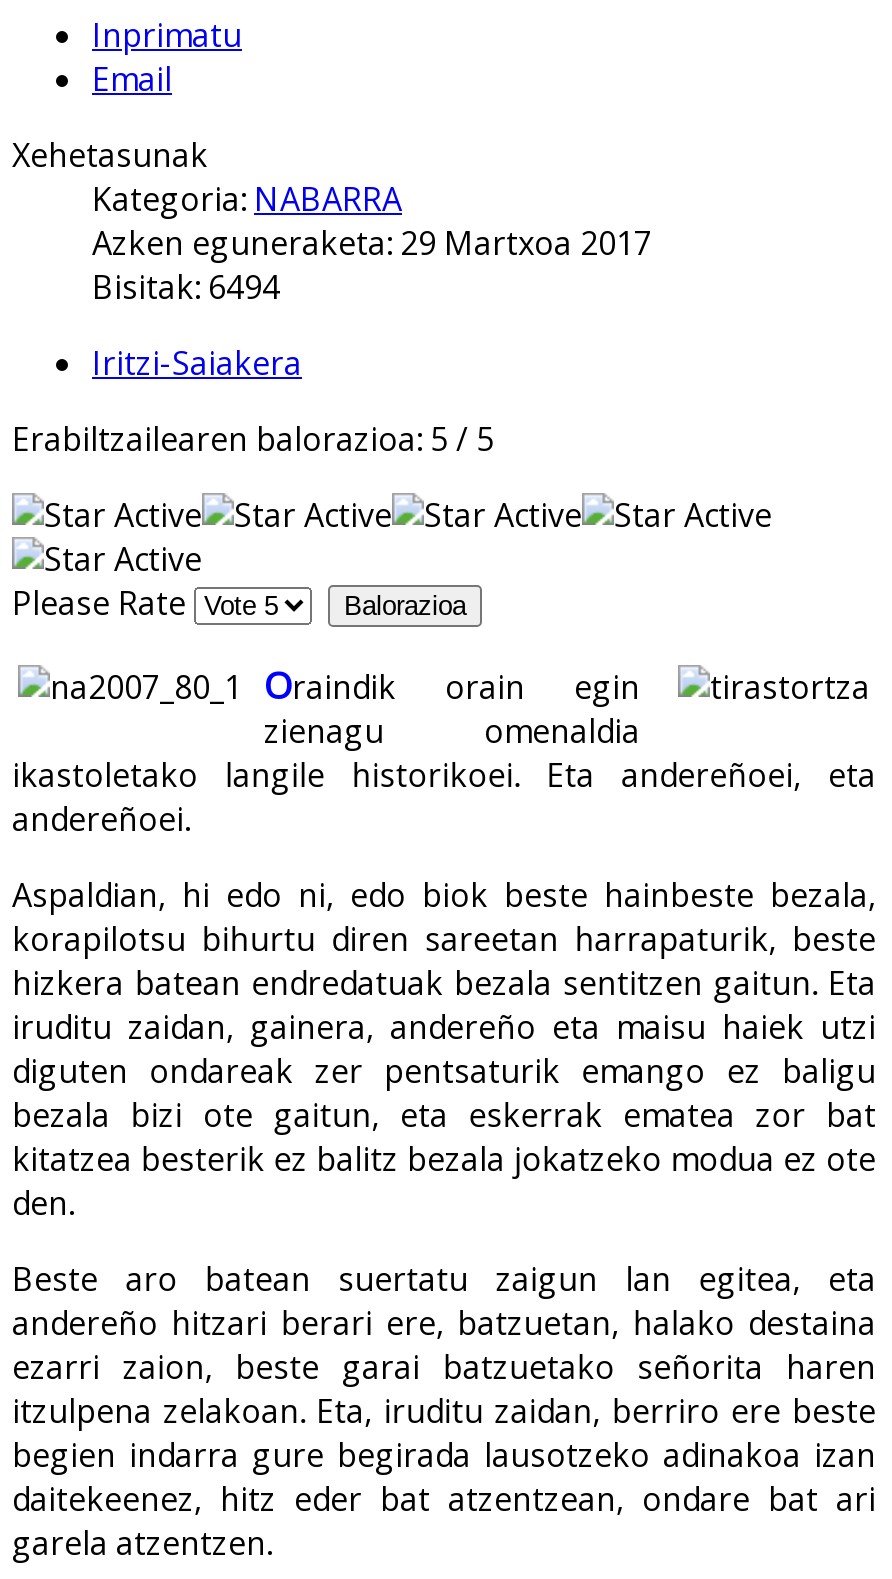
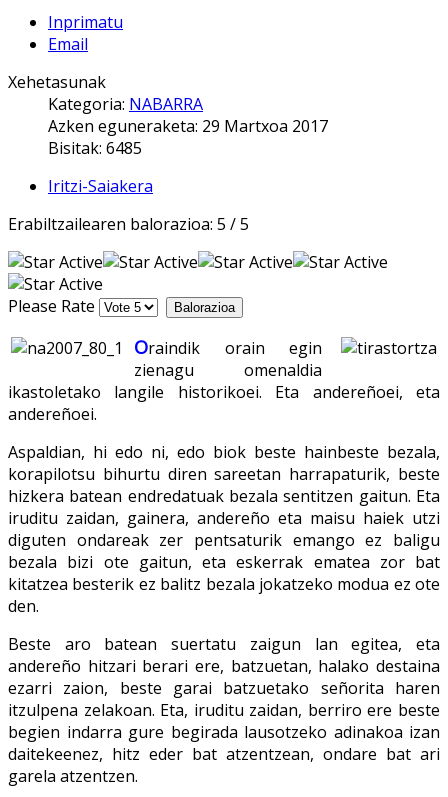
[92,265,280,309] Bisitak: 6494 -> [48,137,142,159] Bisitak: 6485

